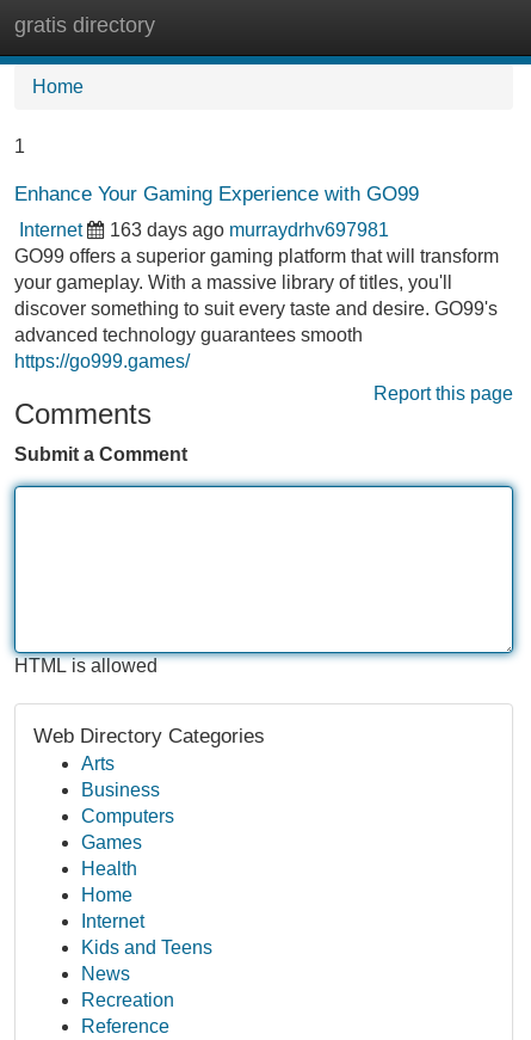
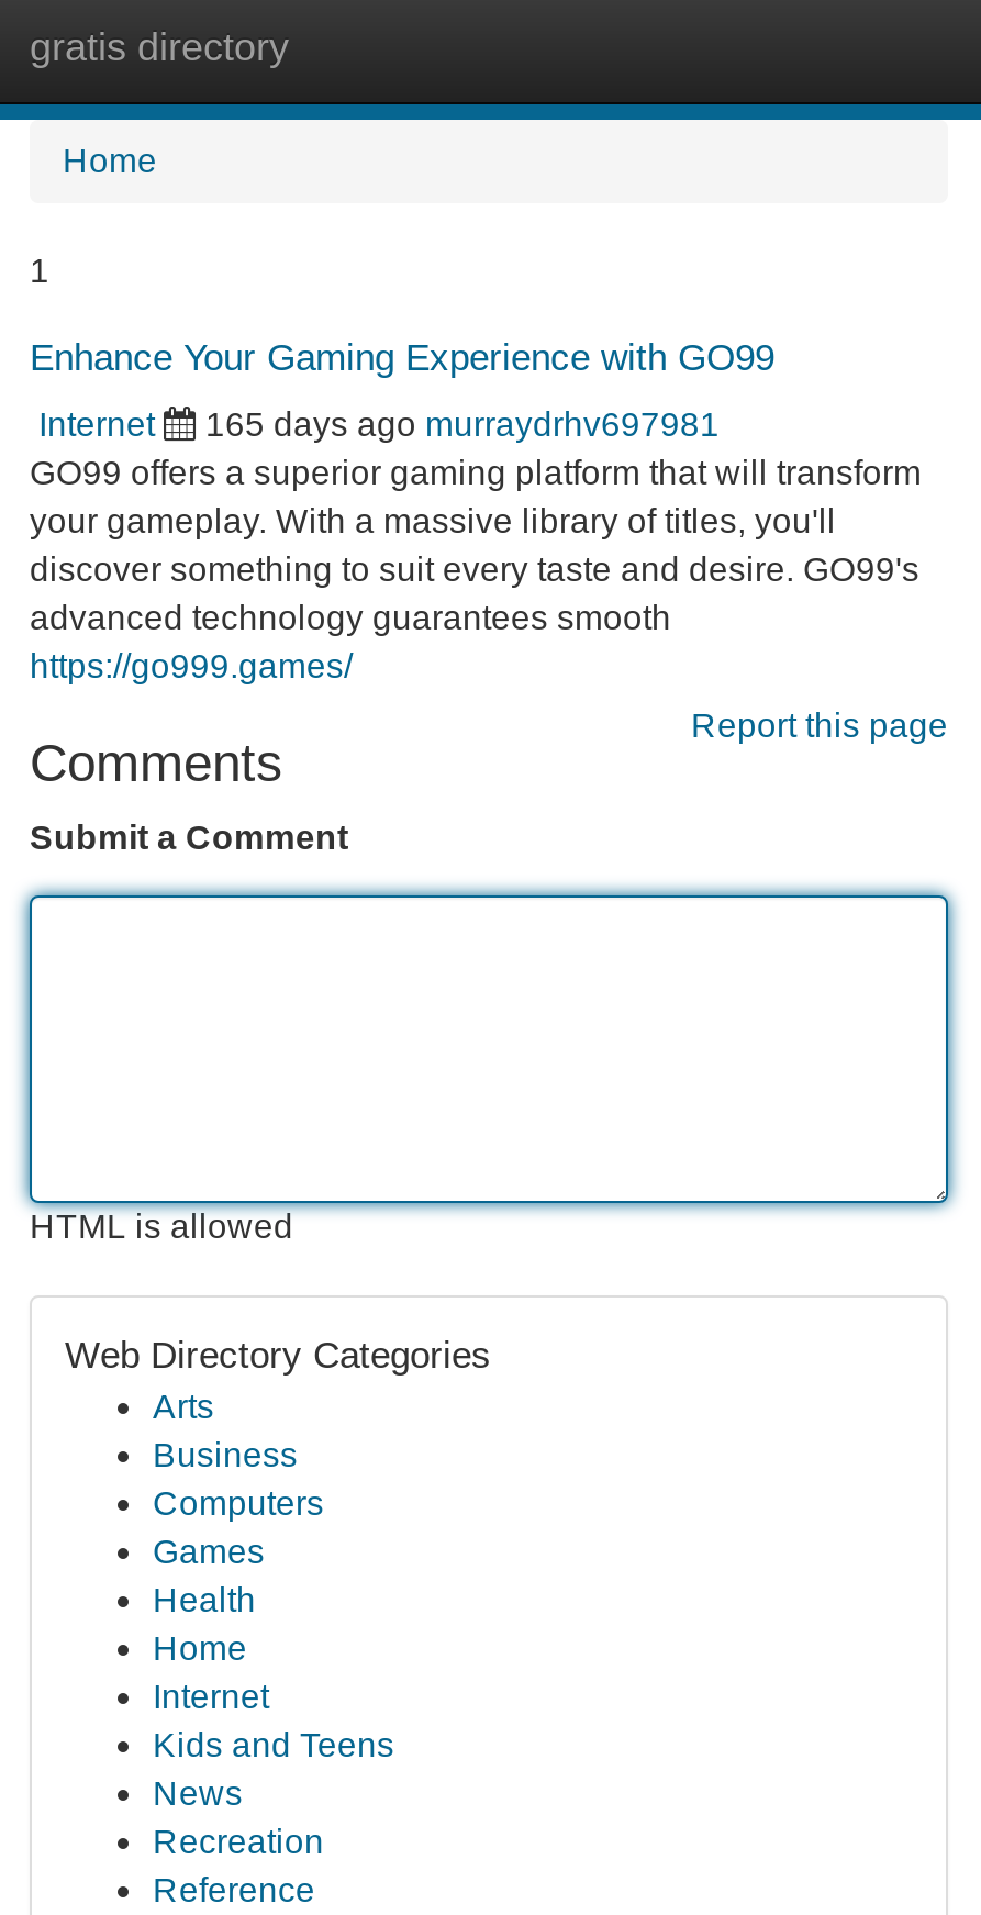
[110,220,389,240] 163 days ago murraydrhv697981 -> [205,405,720,443] 165 days ago murraydrhv697981

